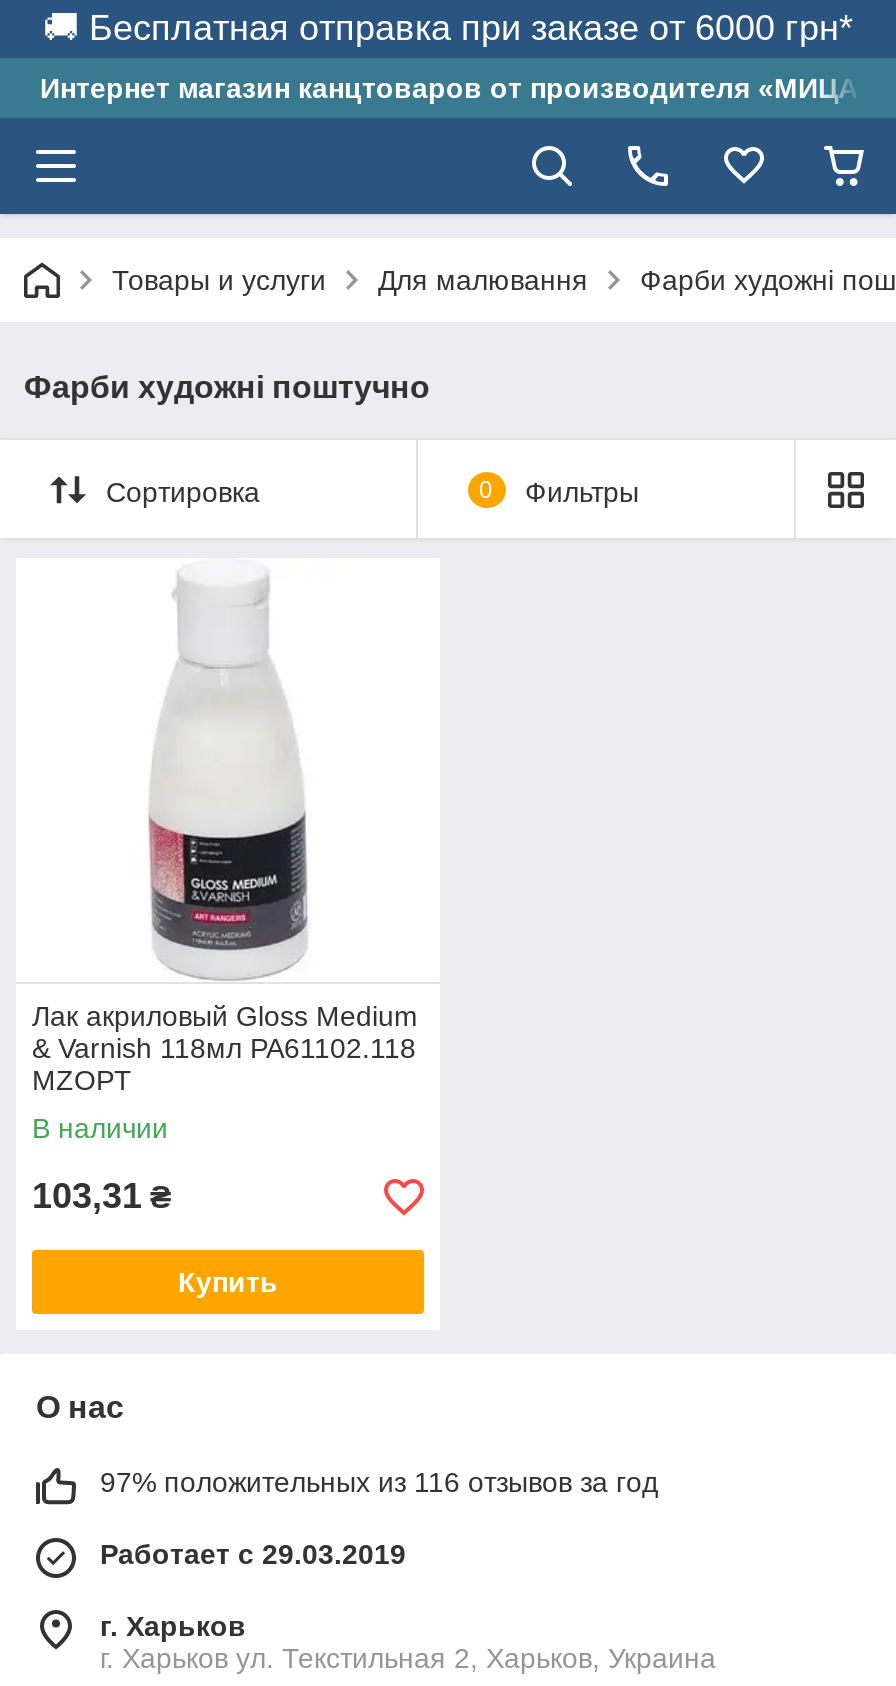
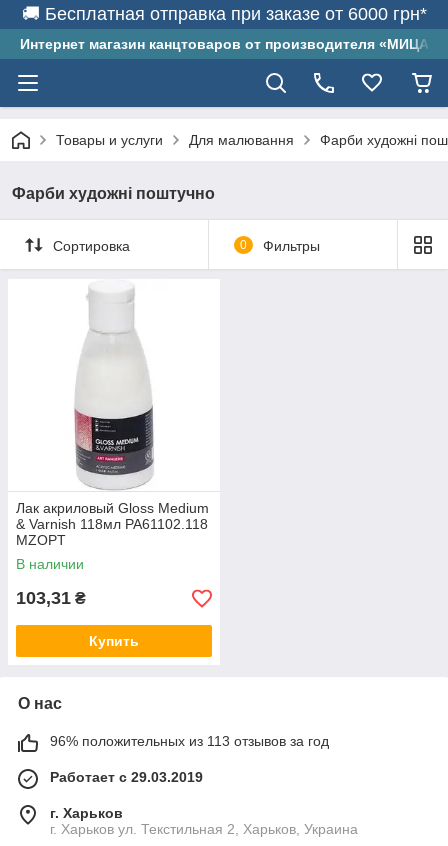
[100,1466,658,1498] 97% положительных из 116 отзывов за год -> [50,733,329,749] 96% положительных из 113 отзывов за год

